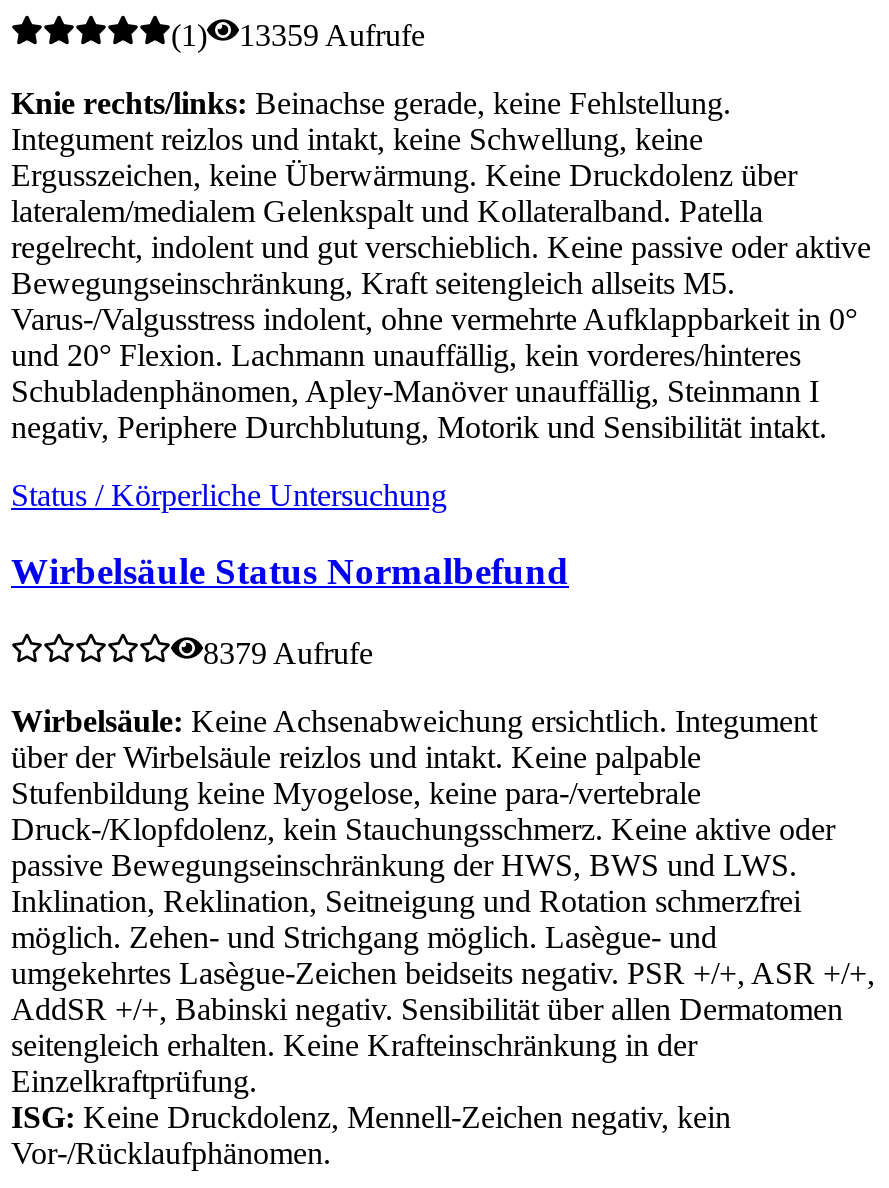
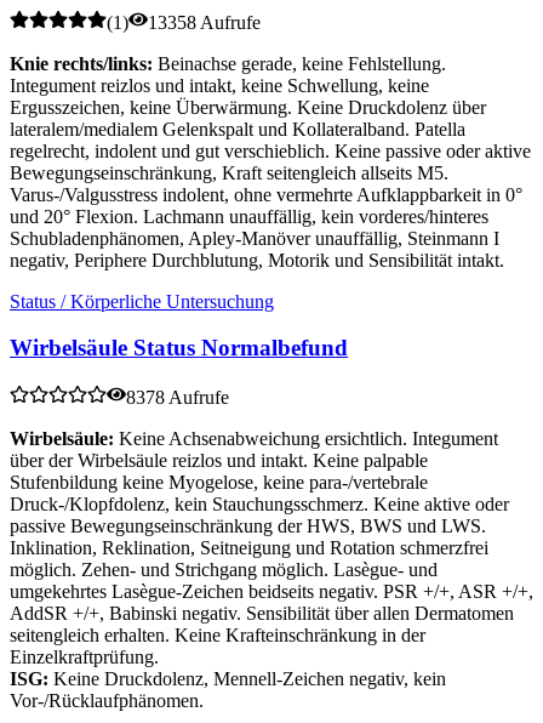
[239,17,425,51] 13359 Aufrufe -> [148,12,261,32] 13358 Aufrufe
[203,636,373,670] 8379 Aufrufe -> [126,387,229,408] 8378 Aufrufe

